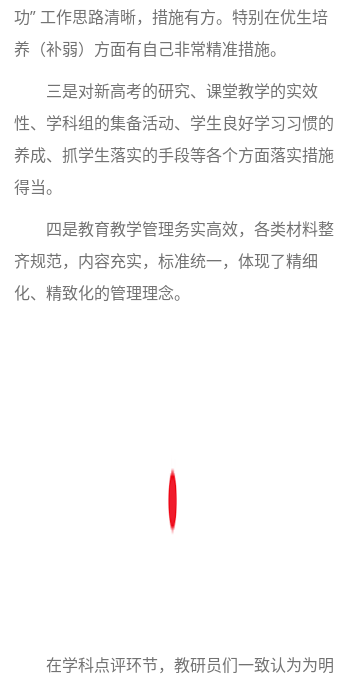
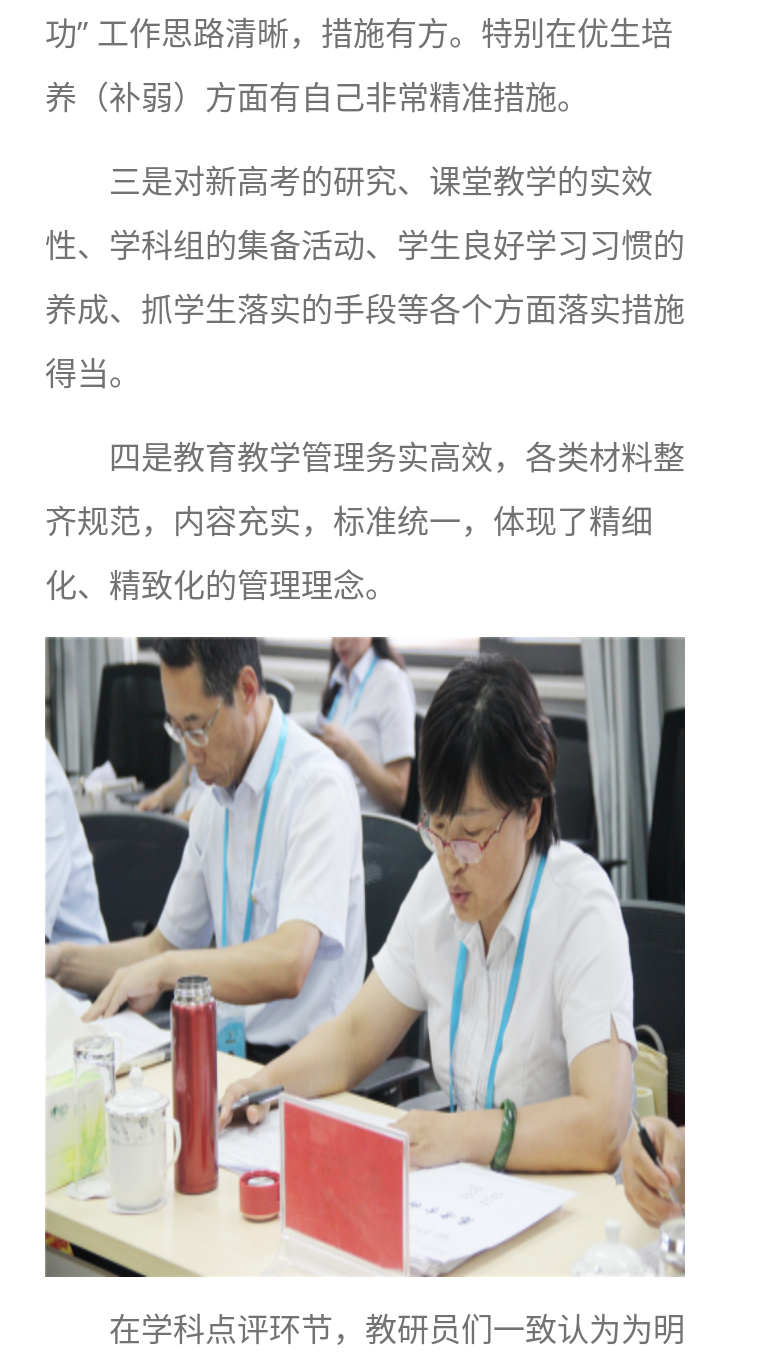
none -> [43,635,687,1279] [image]

